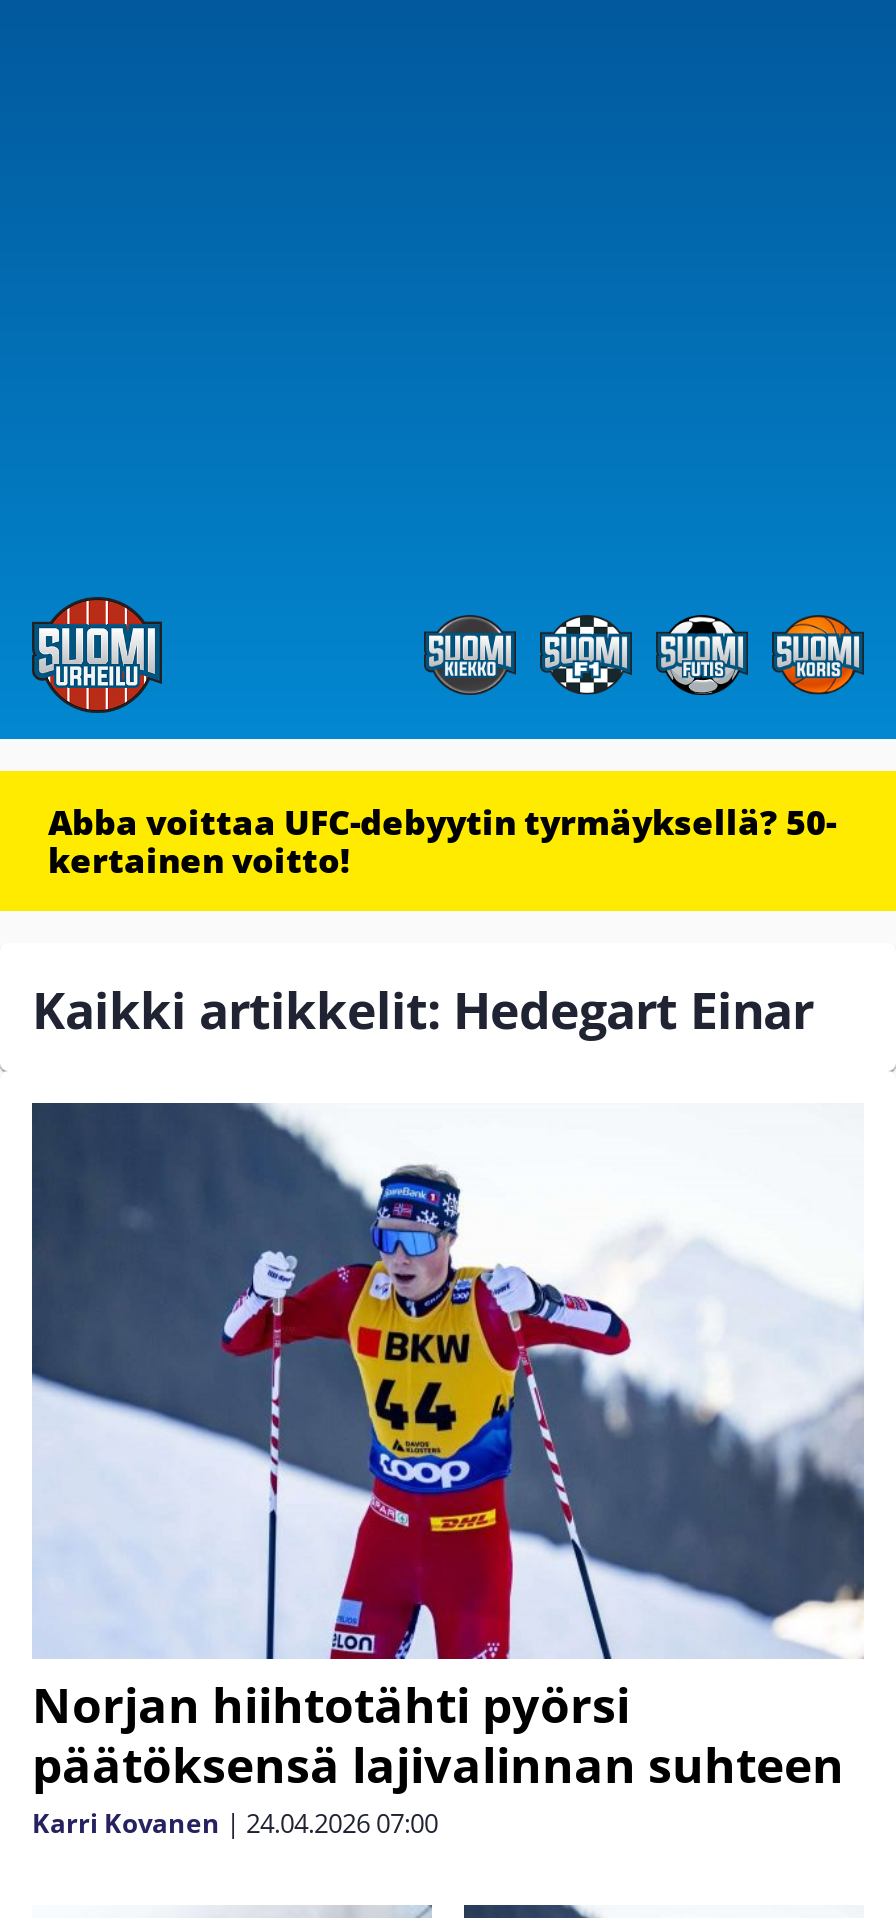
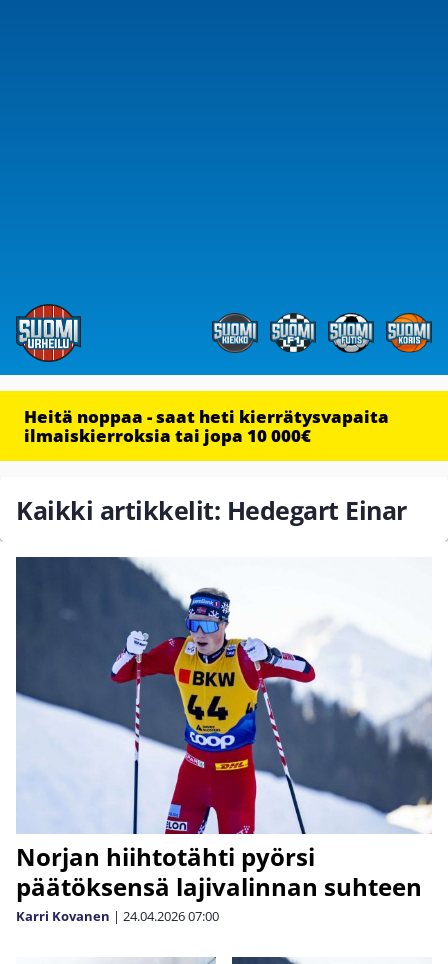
[48,799,836,883] Abba voittaa UFC-debyytin tyrmäyksellä? 50- | kertainen voitto! -> [24,405,389,447] Heitä noppaa - saat heti kierrätysvapaita | ilmaiskierroksia tai jopa 10 000€

